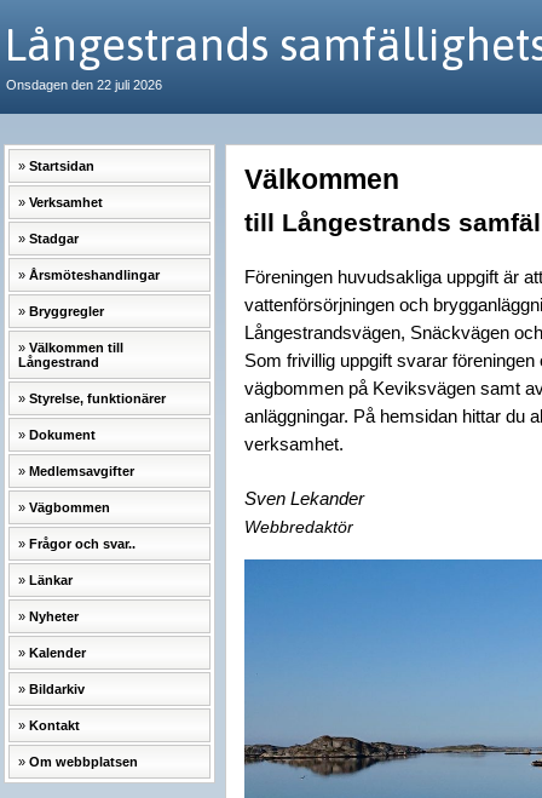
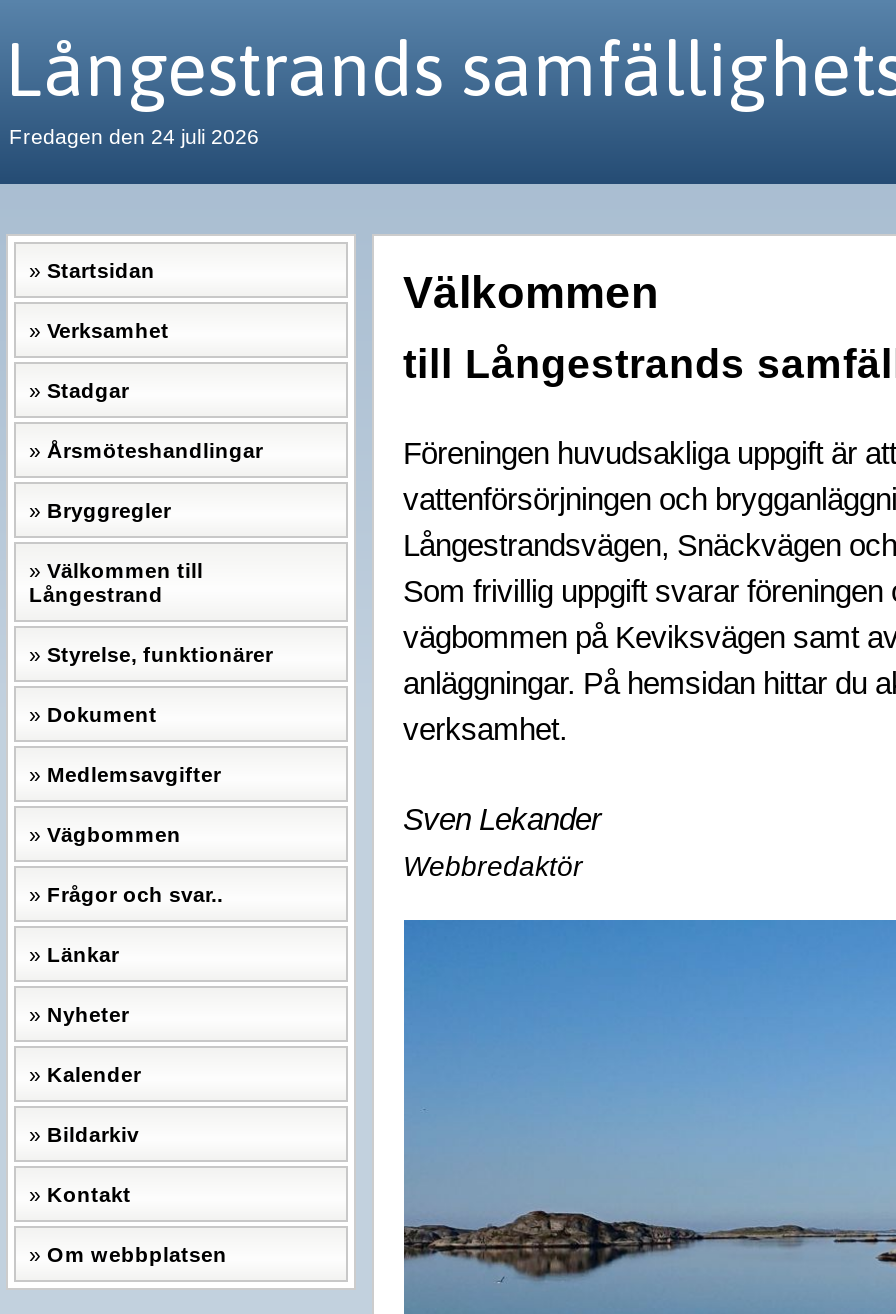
[5,77,162,92] Onsdagen den 22 juli 2026 -> [9,124,259,148] Fredagen den 24 juli 2026

